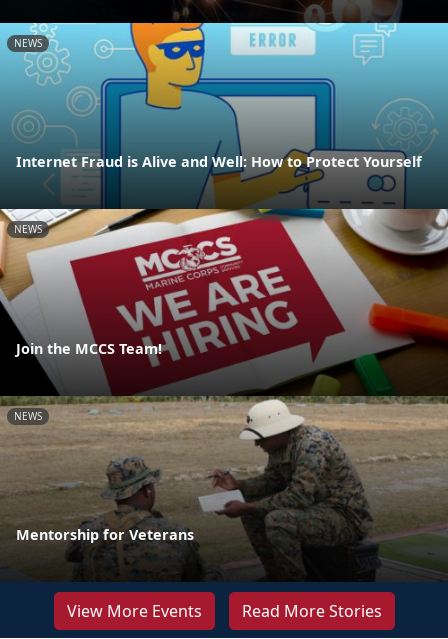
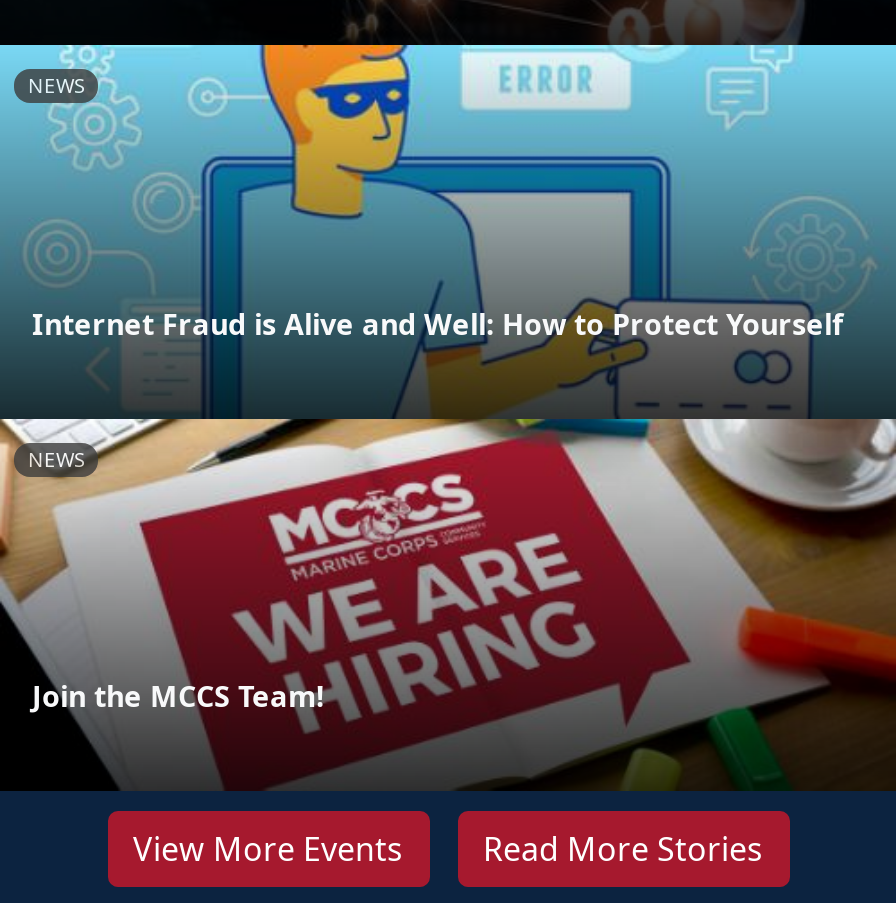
[3,395,445,582] [image] | NEWS -> none
[16,525,194,544] Mentorship for Veterans -> none

